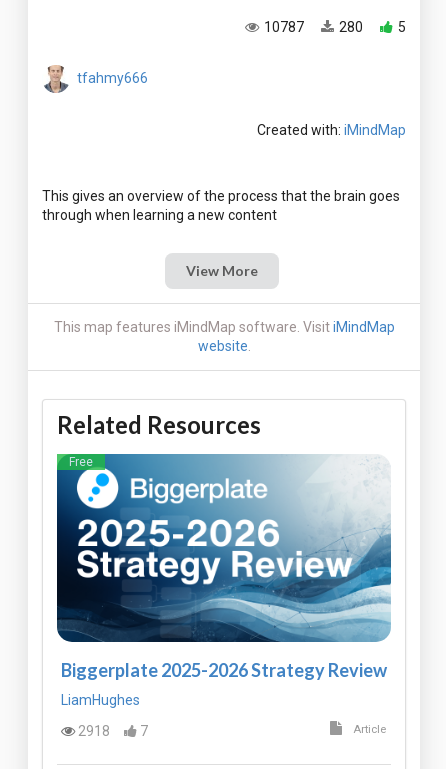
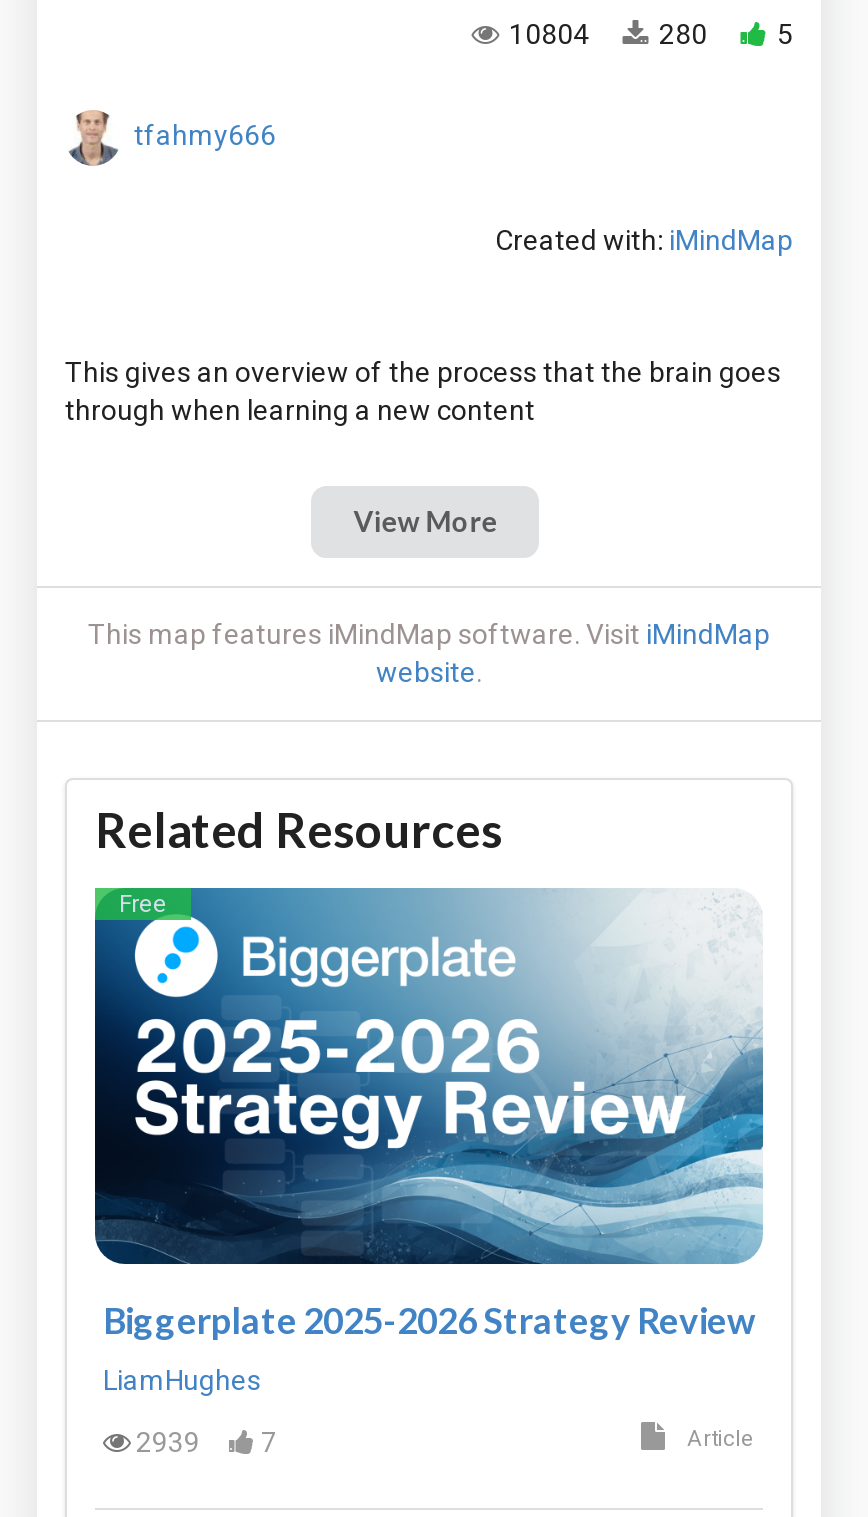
[264,19,304,35] 10787 -> [509,18,589,50] 10804
[77,723,148,739] 2918 7 -> [136,1426,277,1458] 2939 7

